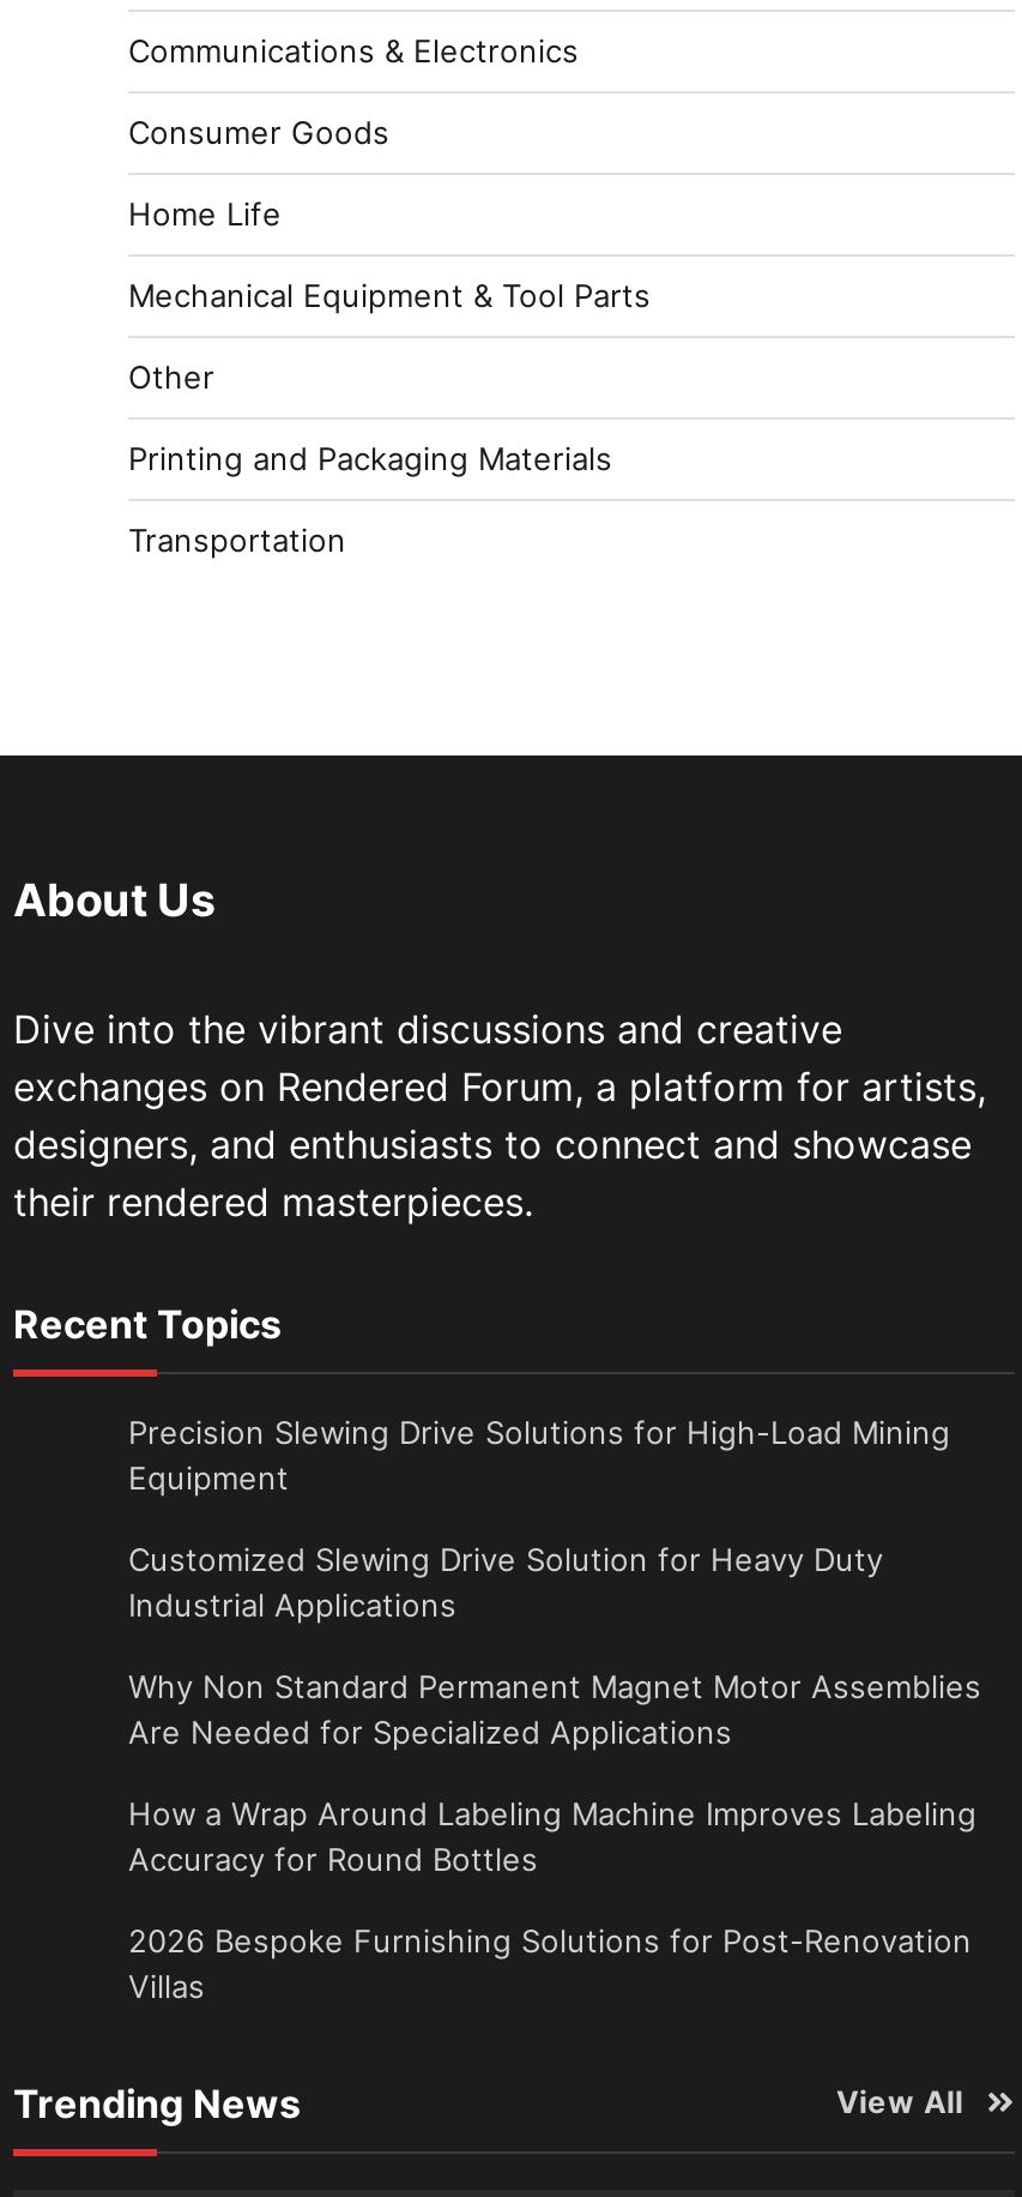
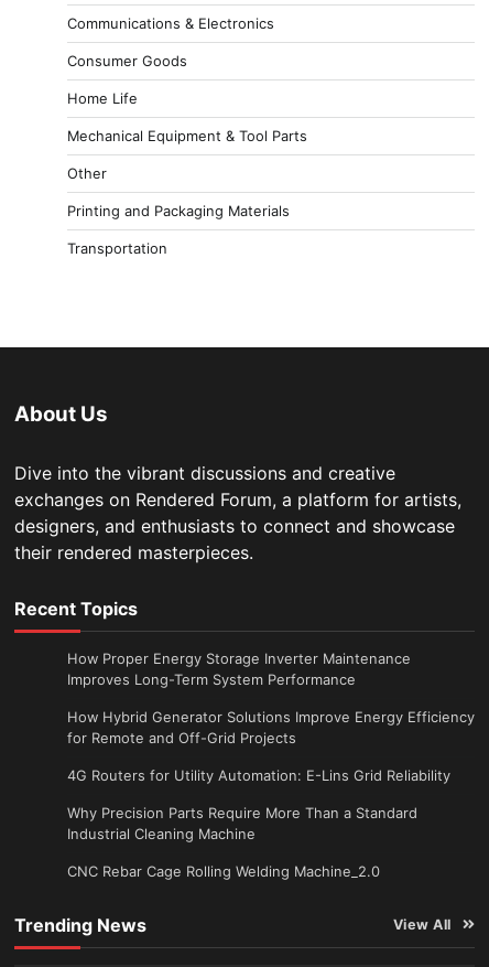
[128,1413,950,1497] Precision Slewing Drive Solutions for High-Load Mining | Equipment -> [67,649,411,688] How Proper Energy Storage Inverter Maintenance | Improves Long-Term System Performance
[128,1540,883,1624] Customized Slewing Drive Solution for Heavy Duty | Industrial Applications -> [67,708,475,746] How Hybrid Generator Solutions Improve Energy Efficiency | for Remote and Off-Grid Projects
[128,1667,981,1751] Why Non Standard Permanent Magnet Motor Assemblies | Are Needed for Specialized Applications -> [67,766,450,784] 4G Routers for Utility Automation: E-Lins Grid Reliability
[128,1794,976,1878] How a Wrap Around Labeling Machine Improves Labeling | Accuracy for Round Bottles -> [67,804,417,842] Why Precision Parts Require More Than a Standard | Industrial Cleaning Machine
[128,1921,972,2005] 2026 Bespoke Furnishing Solutions for Post-Renovation | Villas -> [67,862,380,880] CNC Rebar Cage Rolling Welding Machine_2.0

